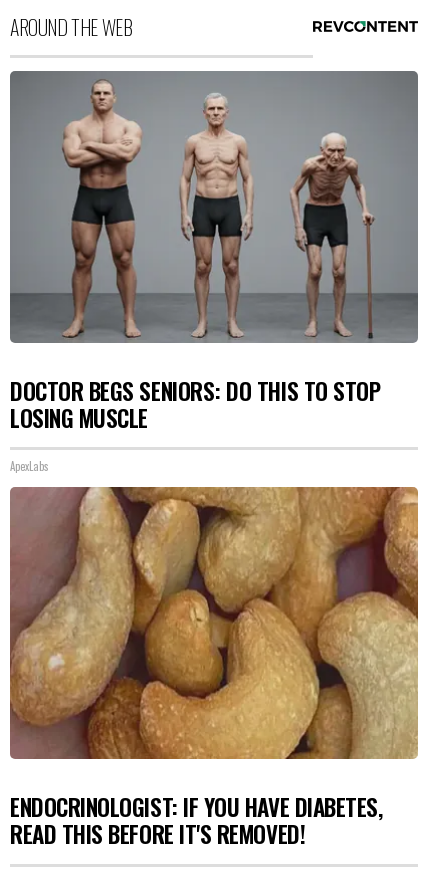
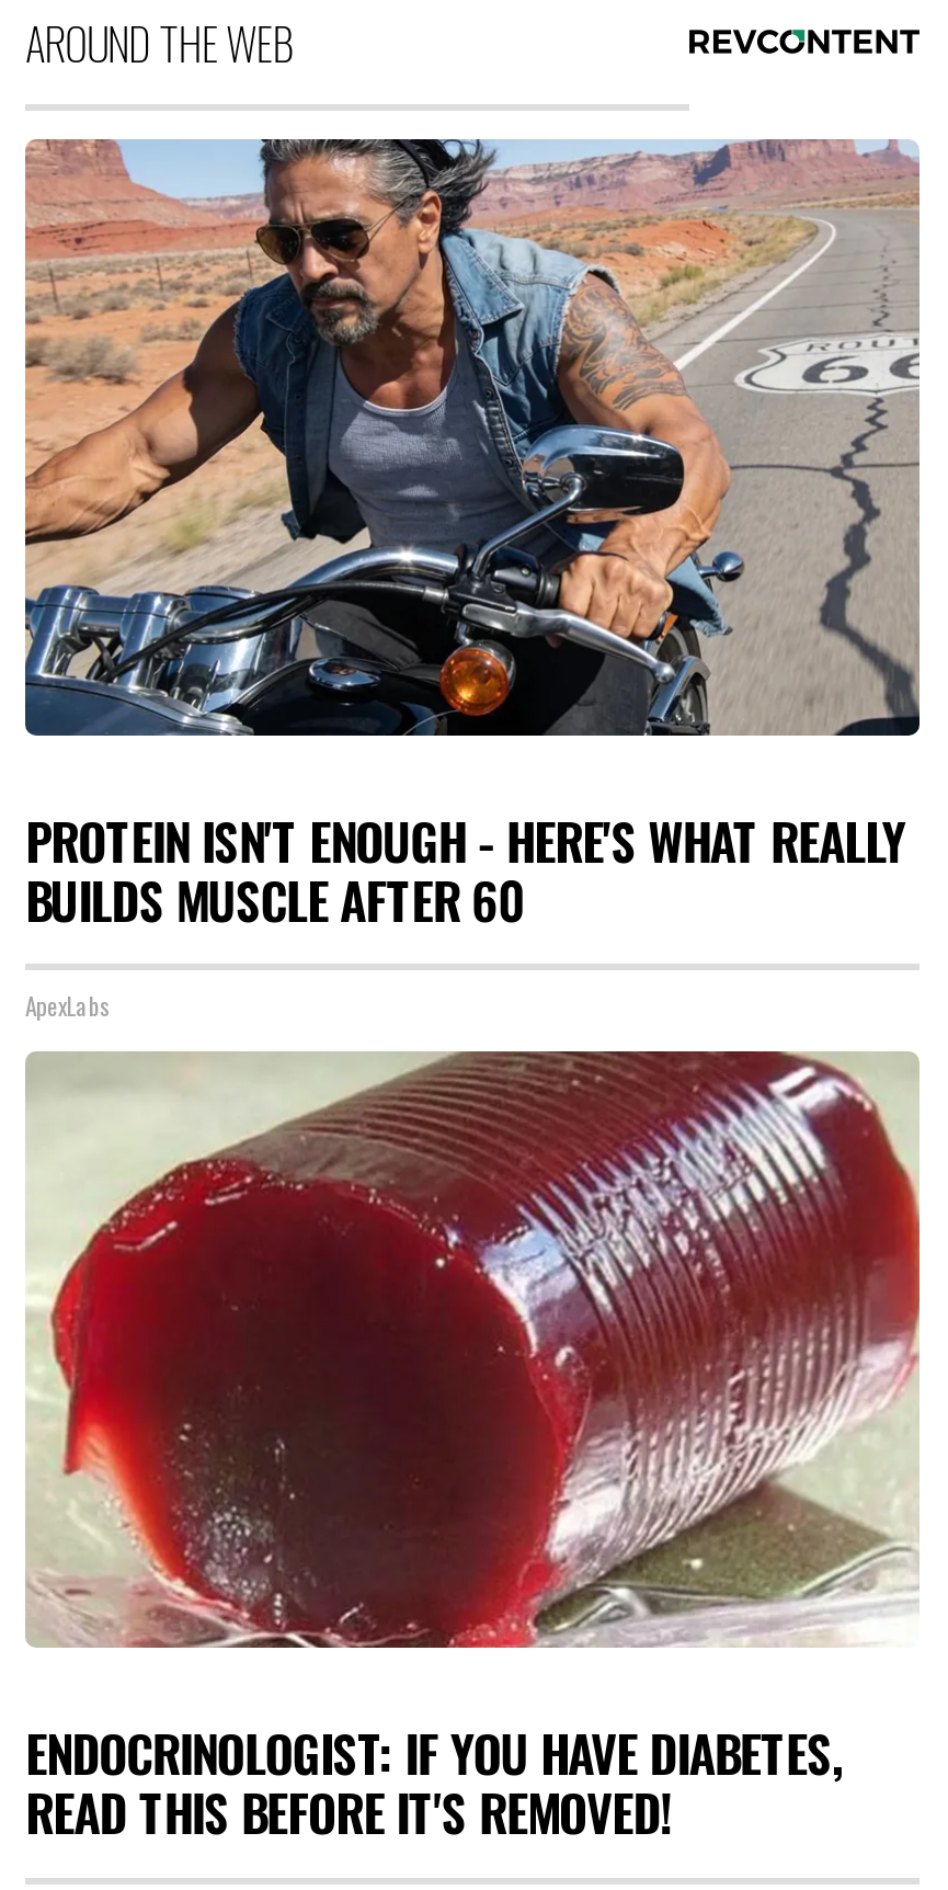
[9,70,418,435] [image] | DOCTOR BEGS SENIORS: DO THIS TO STOP | LOSING MUSCLE -> [23,138,920,938] [image] | PROTEIN ISN'T ENOUGH - HERE'S WHAT REALLY | BUILDS MUSCLE AFTER 60
[9,487,419,760] [image] -> [25,1050,920,1649] [image]

